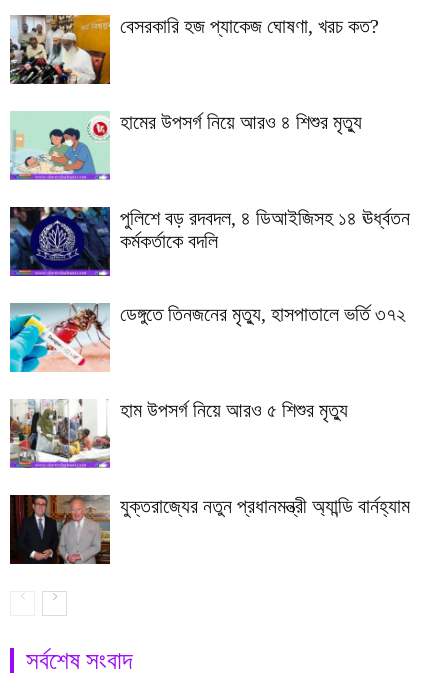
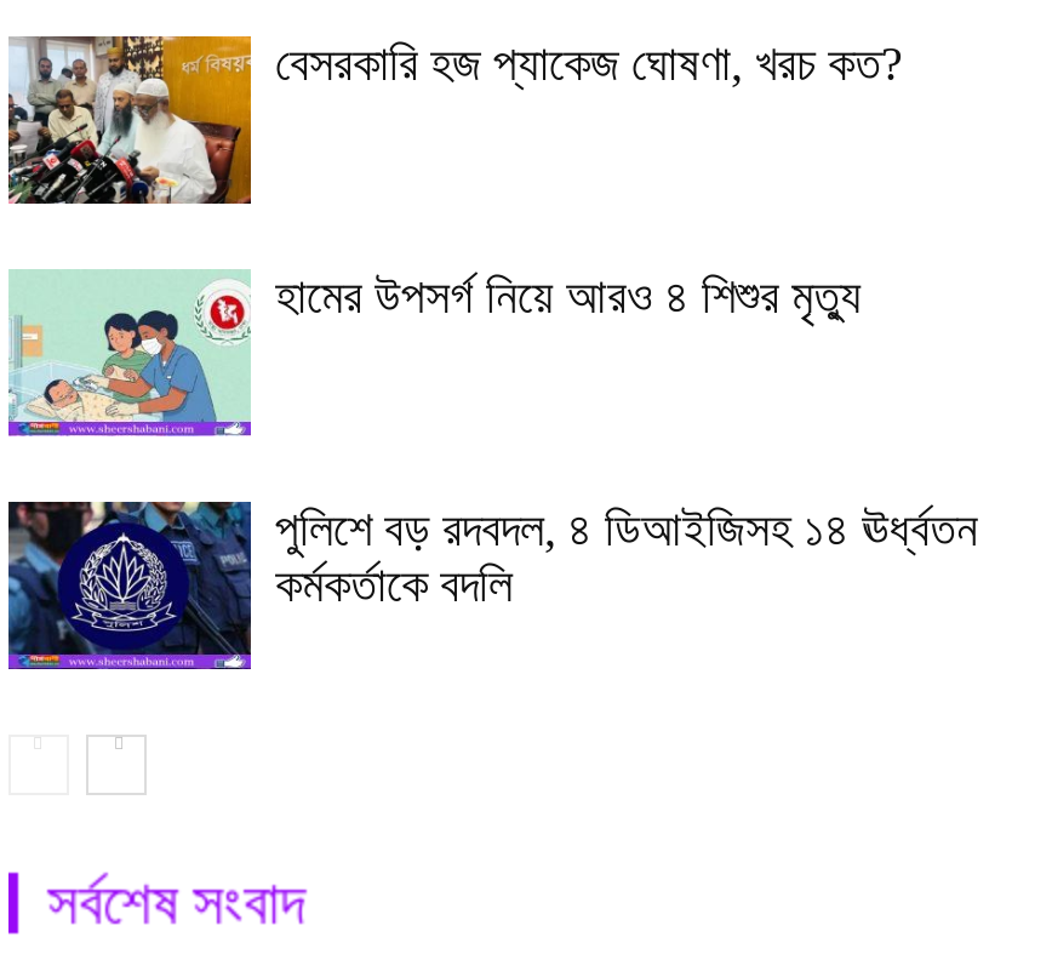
[9,303,406,373] [image] | ডেঙ্গুতে তিনজনের মৃত্যু, হাসপাতালে ভর্তি ৩৭২ -> none
[9,399,348,468] [image] | হাম উপসর্গ নিয়ে আরও ৫ শিশুর মৃত্যু -> none
[9,494,410,565] [image] | যুক্তরাজ্যের নতুন প্রধানমন্ত্রী অ্যান্ডি বার্নহ্যাম -> none

